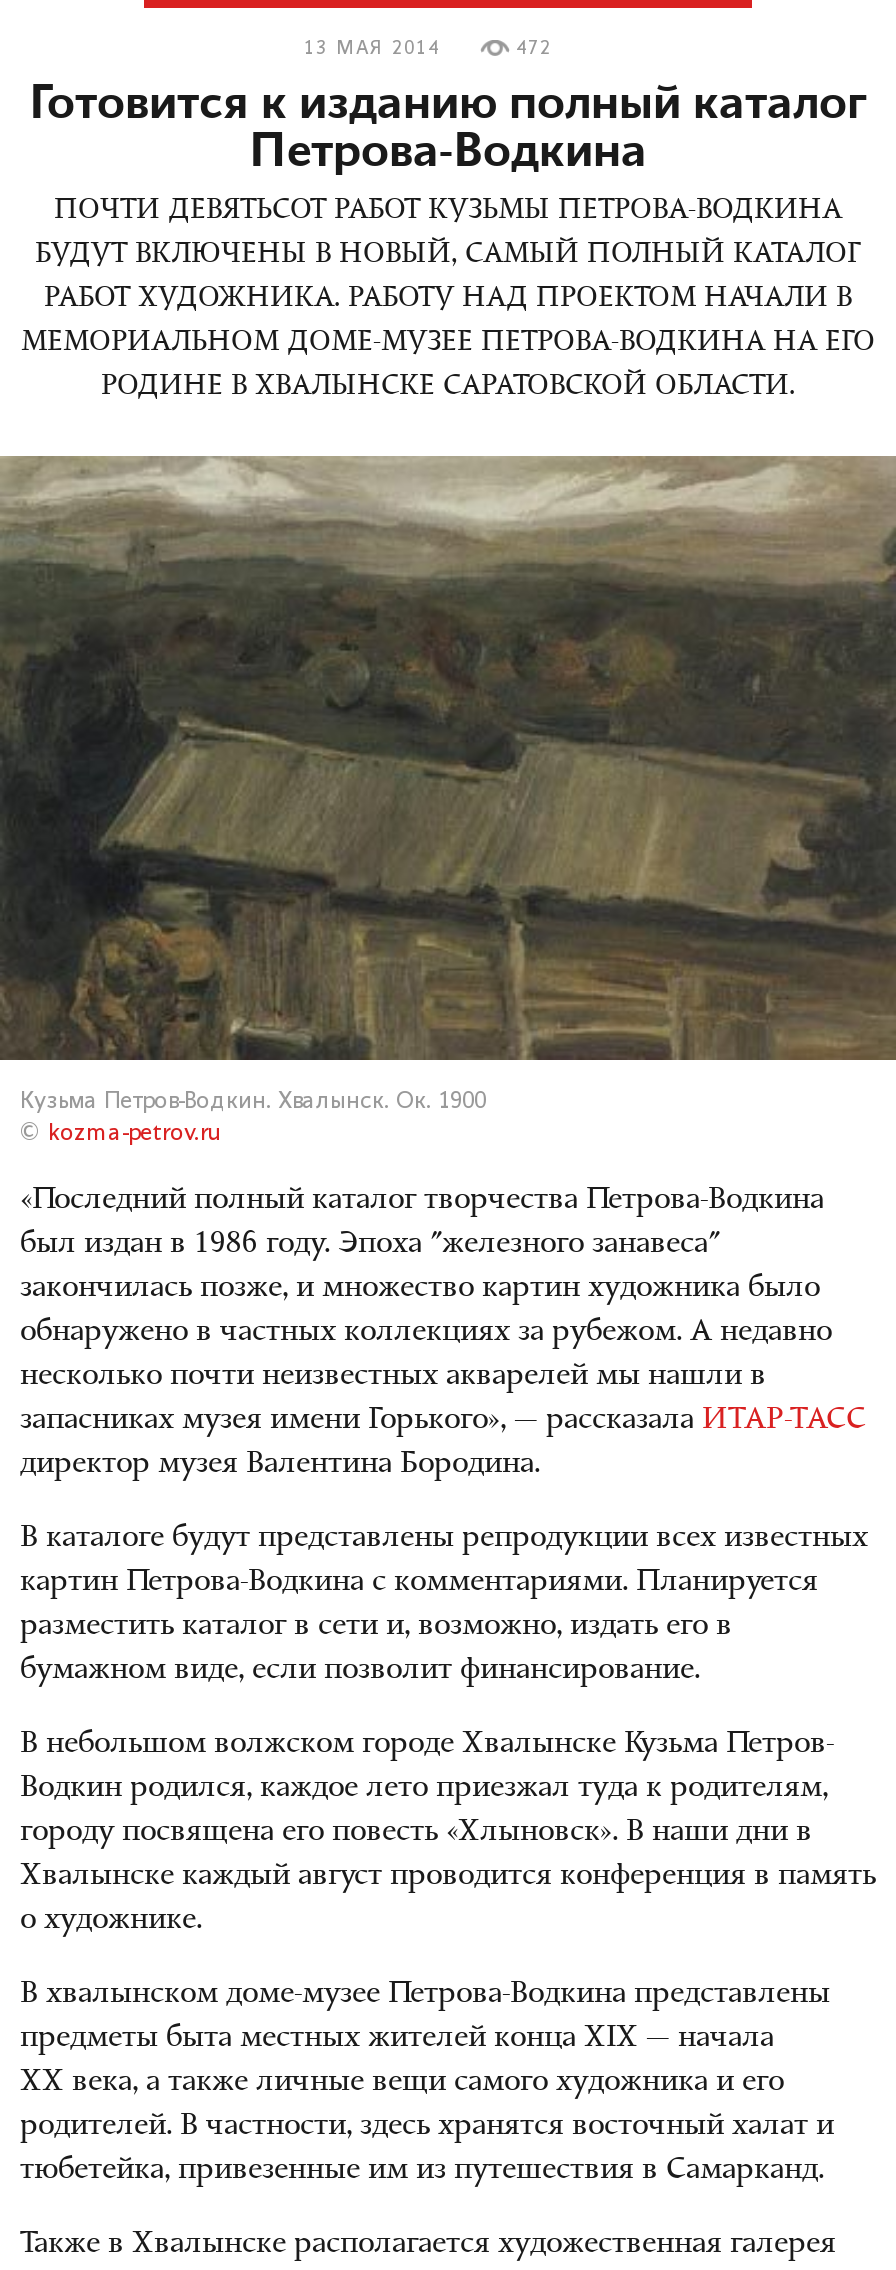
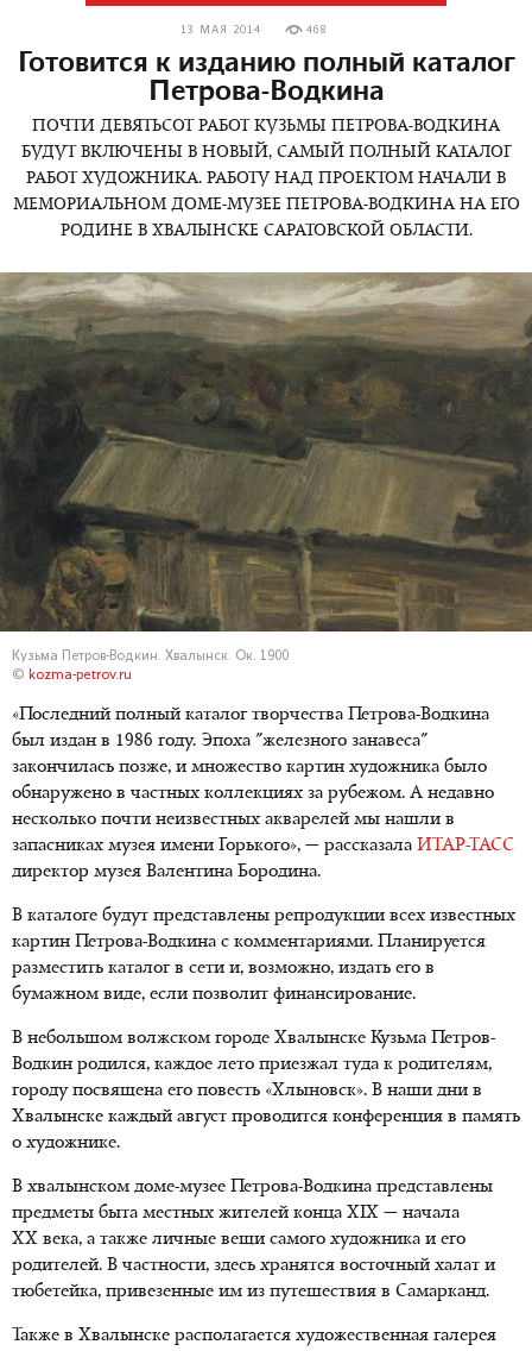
[516,38,552,60] 472 -> [306,24,328,37] 468

